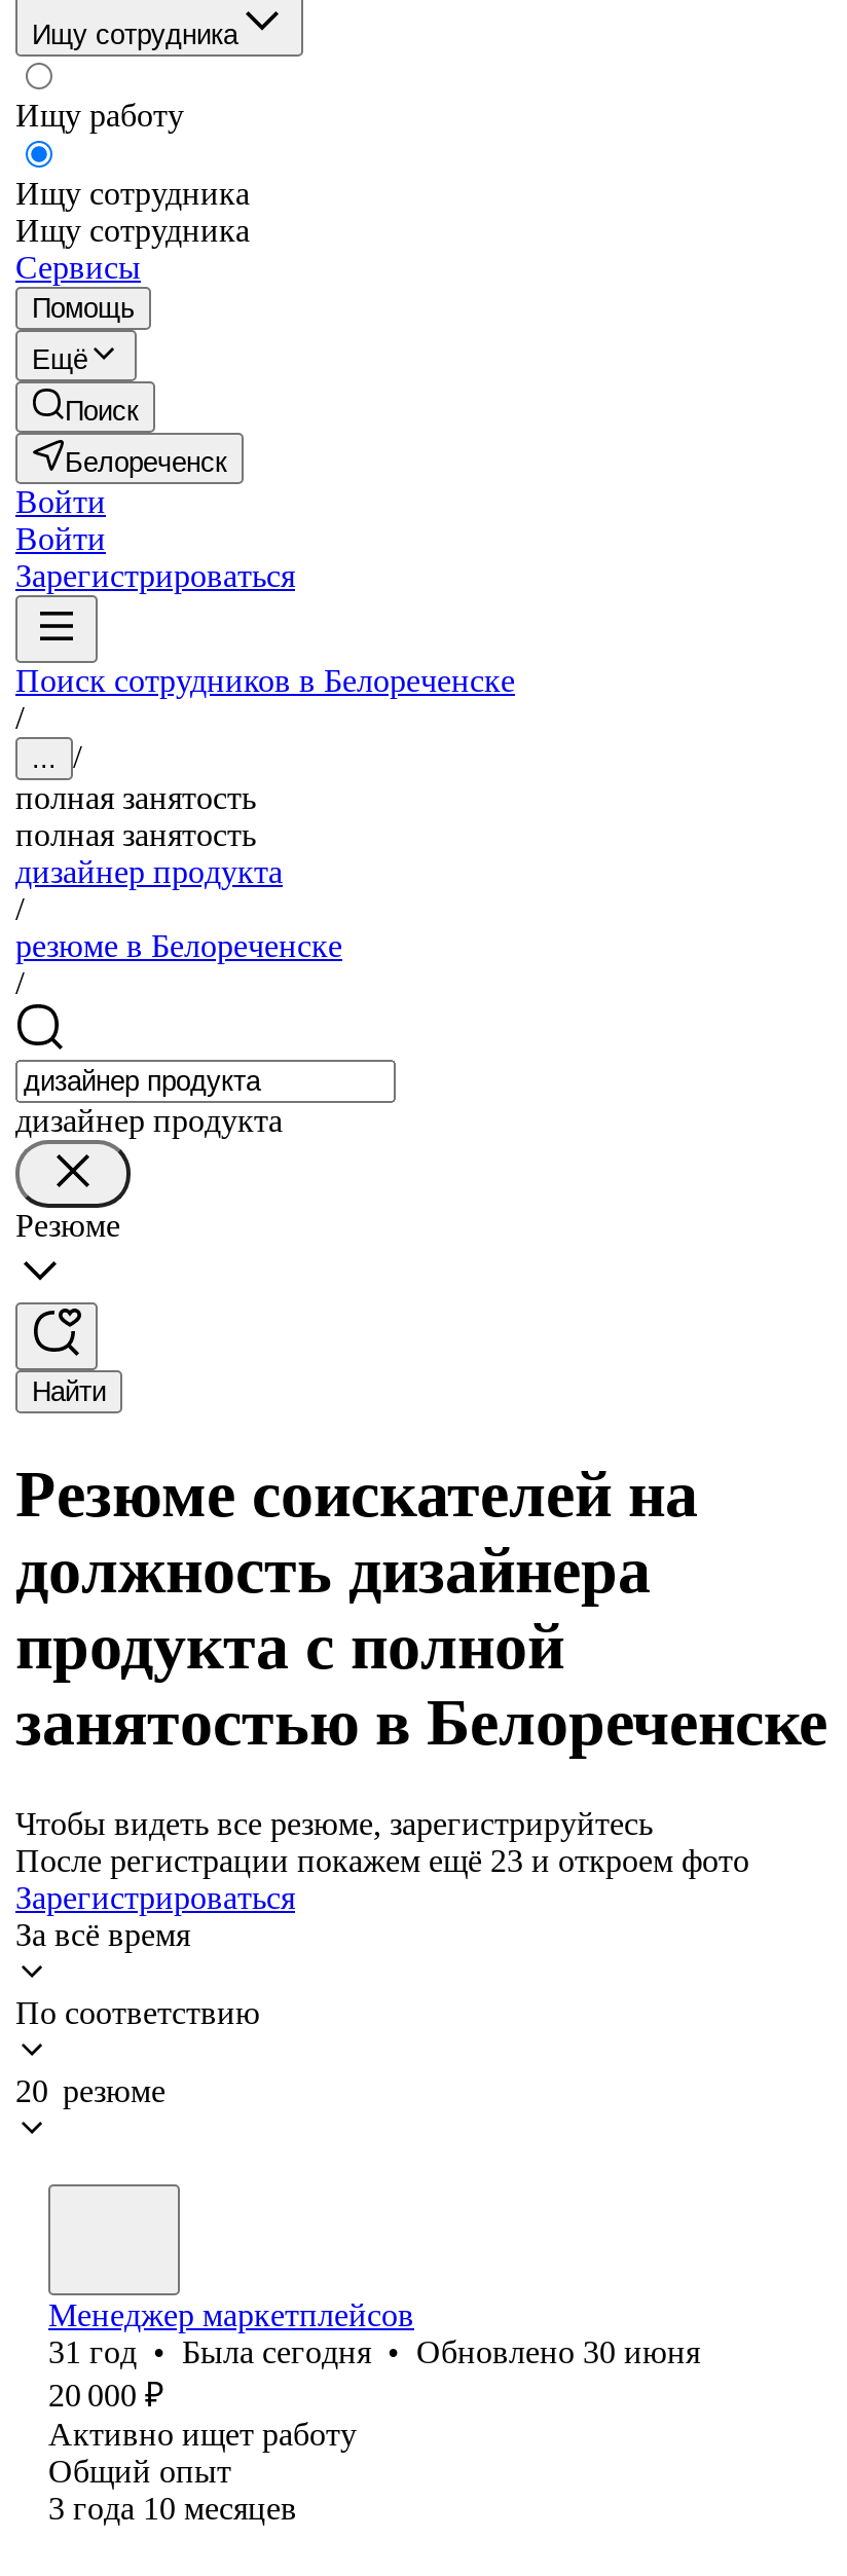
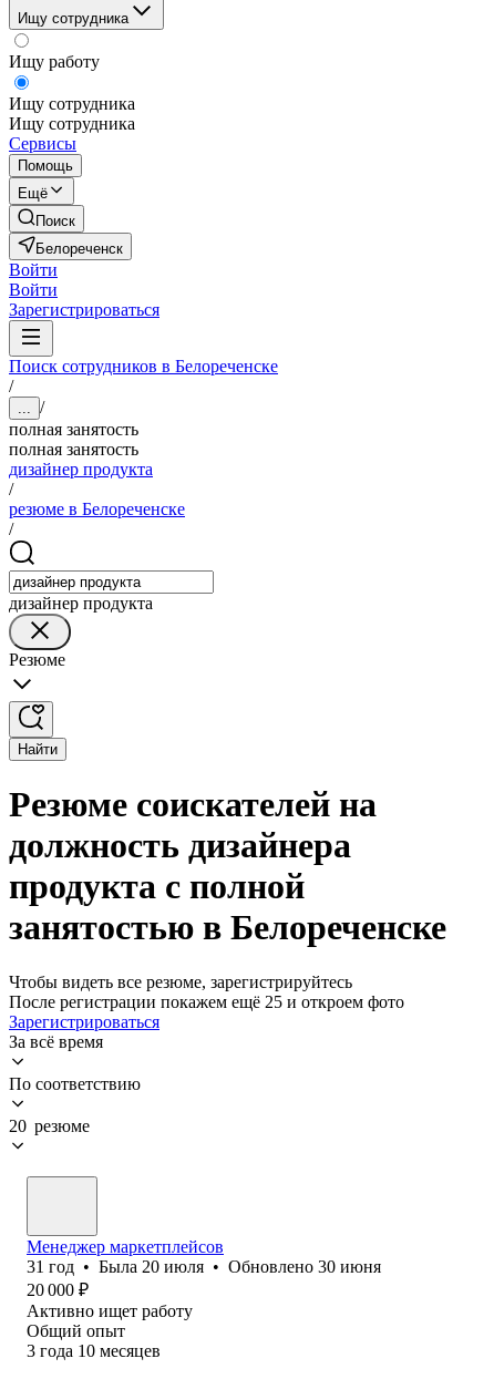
[15,1843,749,1878] После регистрации покажем ещё 23 и откроем фото -> [9,992,404,1011] После регистрации покажем ещё 25 и откроем фото
[48,2334,700,2369] 31 год • Была сегодня • Обновлено 30 июня -> [27,1257,381,1276] 31 год • Была 20 июля • Обновлено 30 июня

